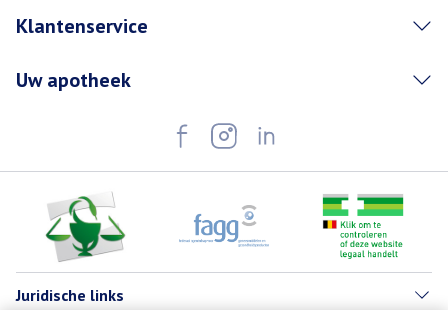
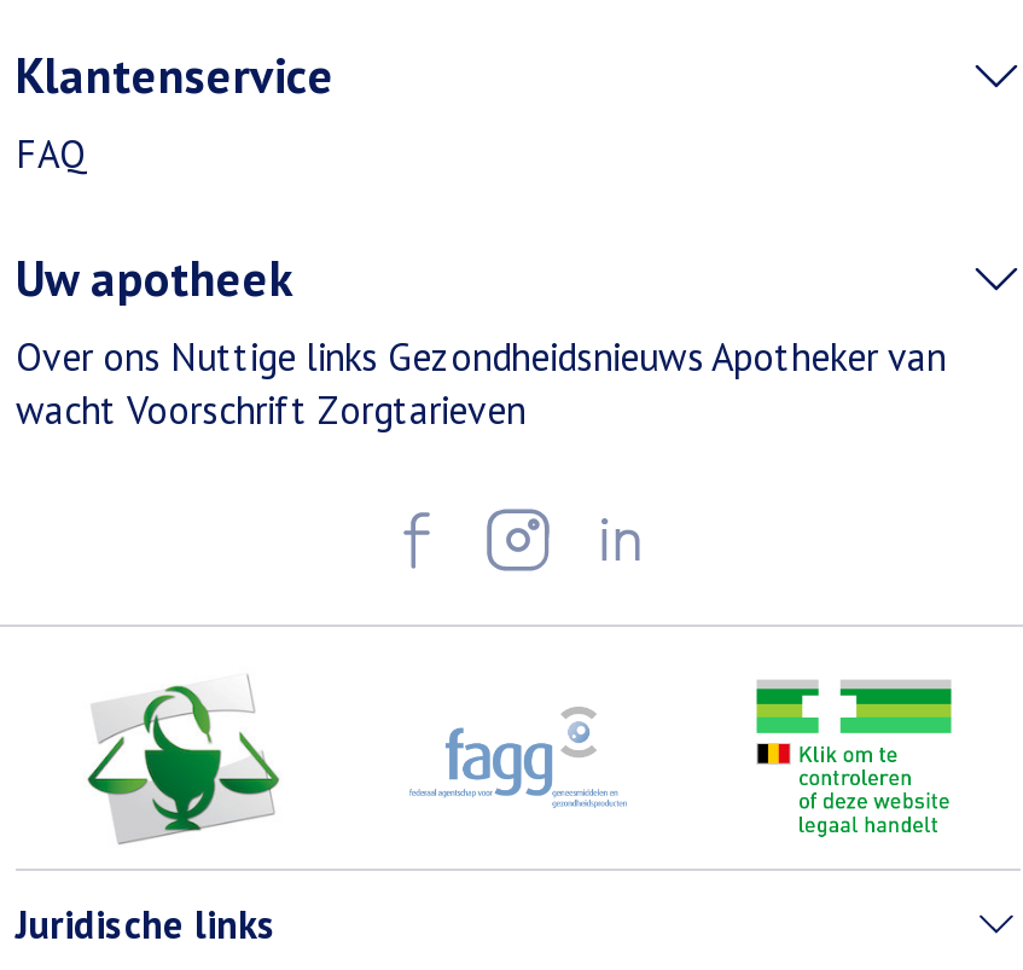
none -> [16,129,86,178] FAQ
none -> [16,332,946,434] Over ons Nuttige links Gezondheidsnieuws Apotheker van | wacht Voorschrift Zorgtarieven

